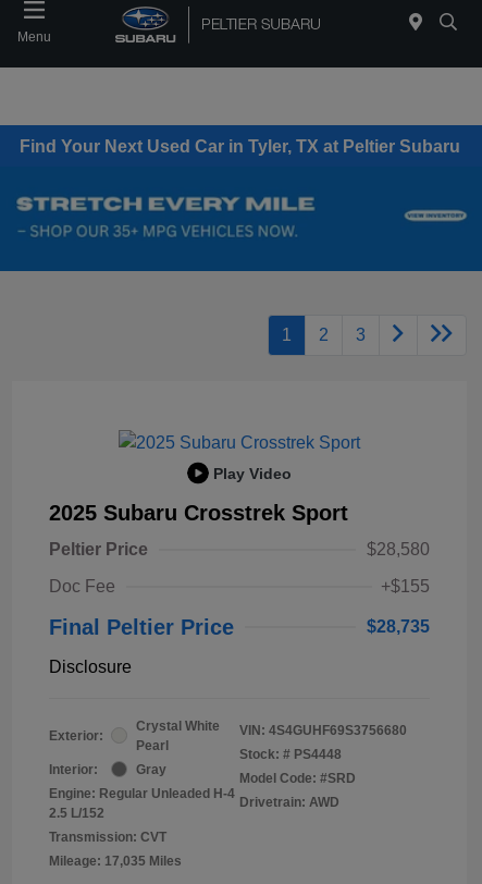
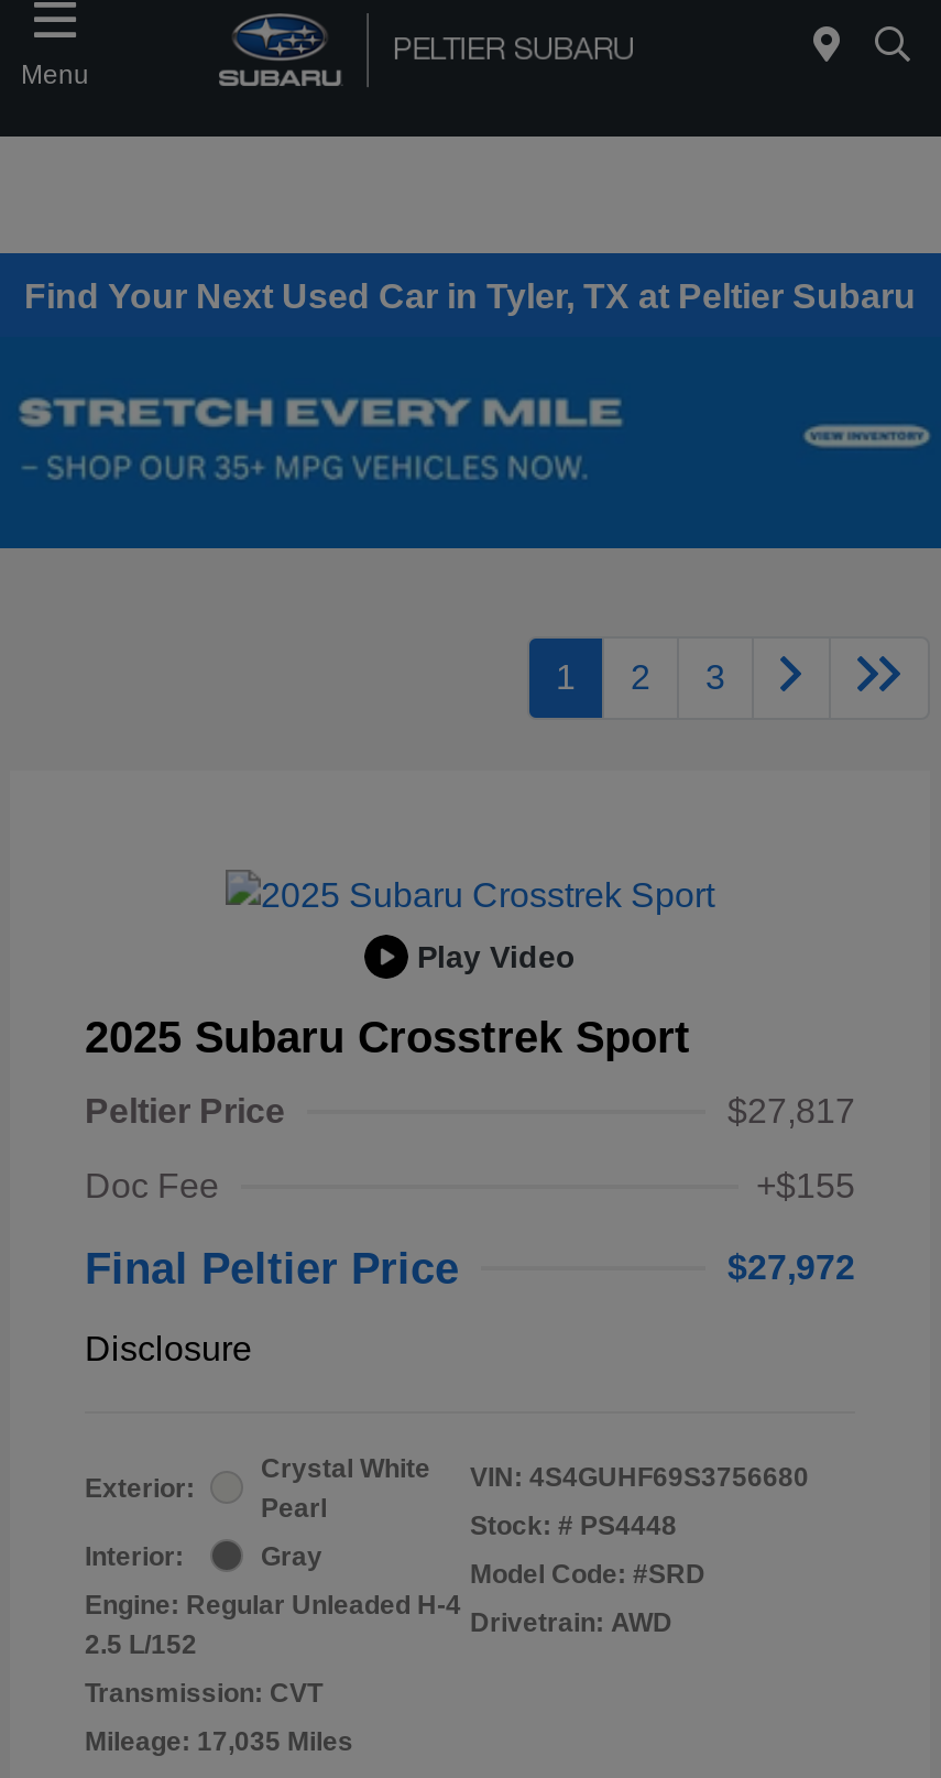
[367,539,430,558] $28,580 -> [727,1091,855,1128] $27,817
[367,617,430,635] $28,735 -> [727,1247,855,1285] $27,972

